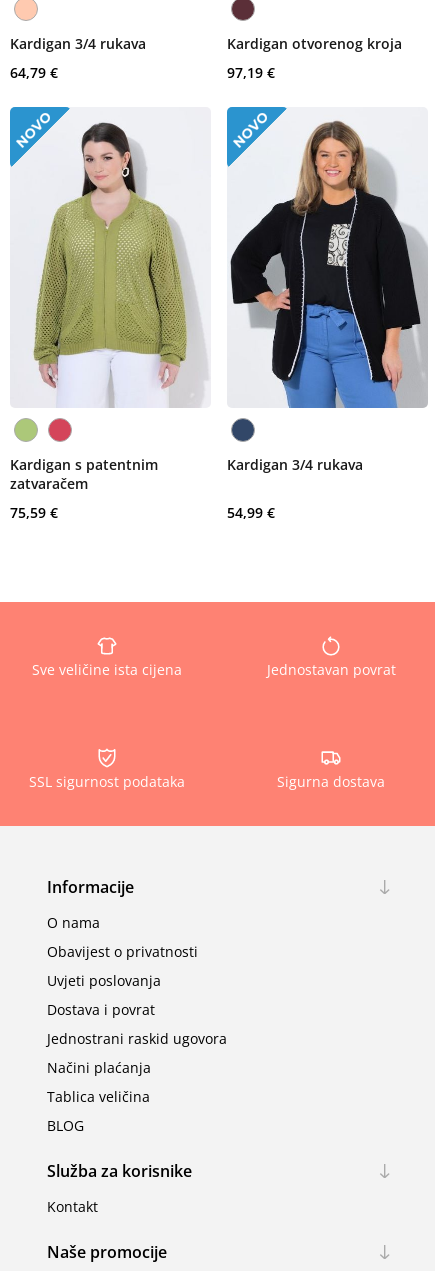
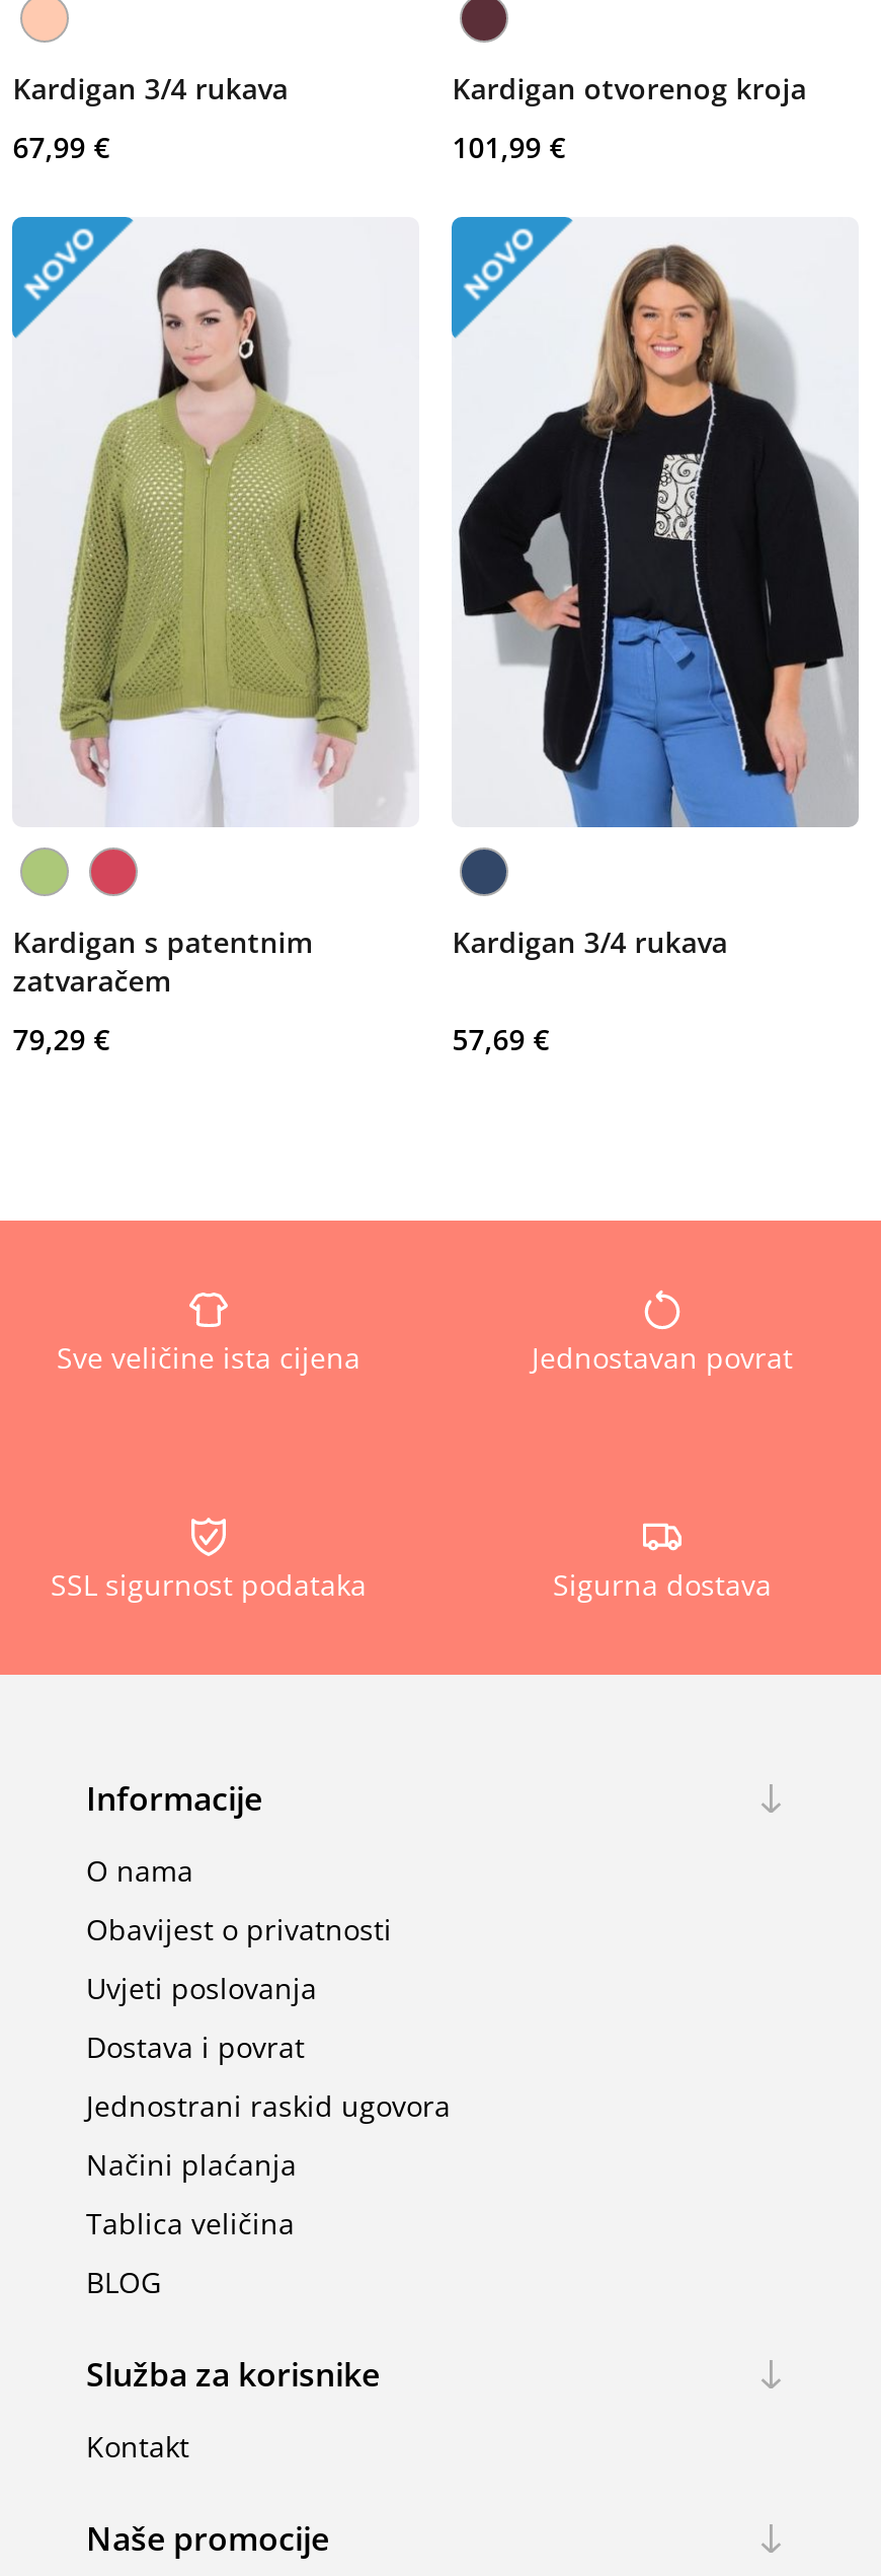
[10,63,58,82] 64,79 € -> [13,127,110,166] 67,99 €
[227,63,275,82] 97,19 € -> [452,127,566,166] 101,99 €
[10,502,58,521] 75,59 € -> [13,1019,110,1057] 79,29 €
[227,502,275,521] 54,99 € -> [452,1019,549,1057] 57,69 €

